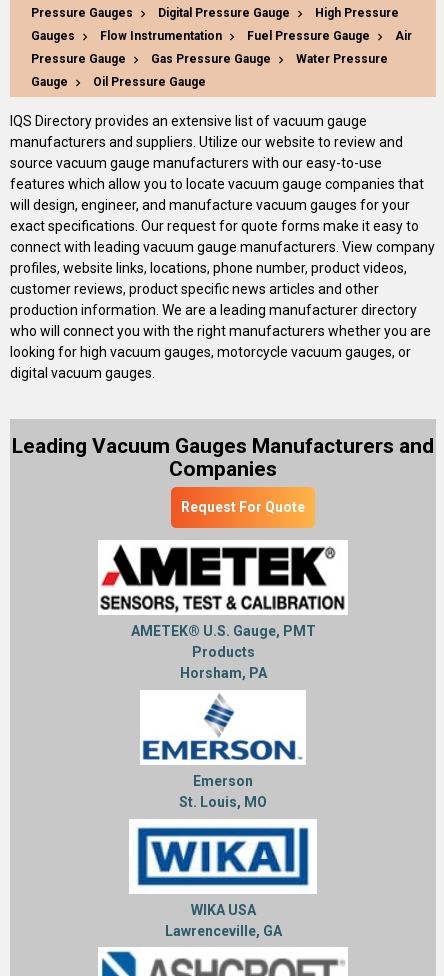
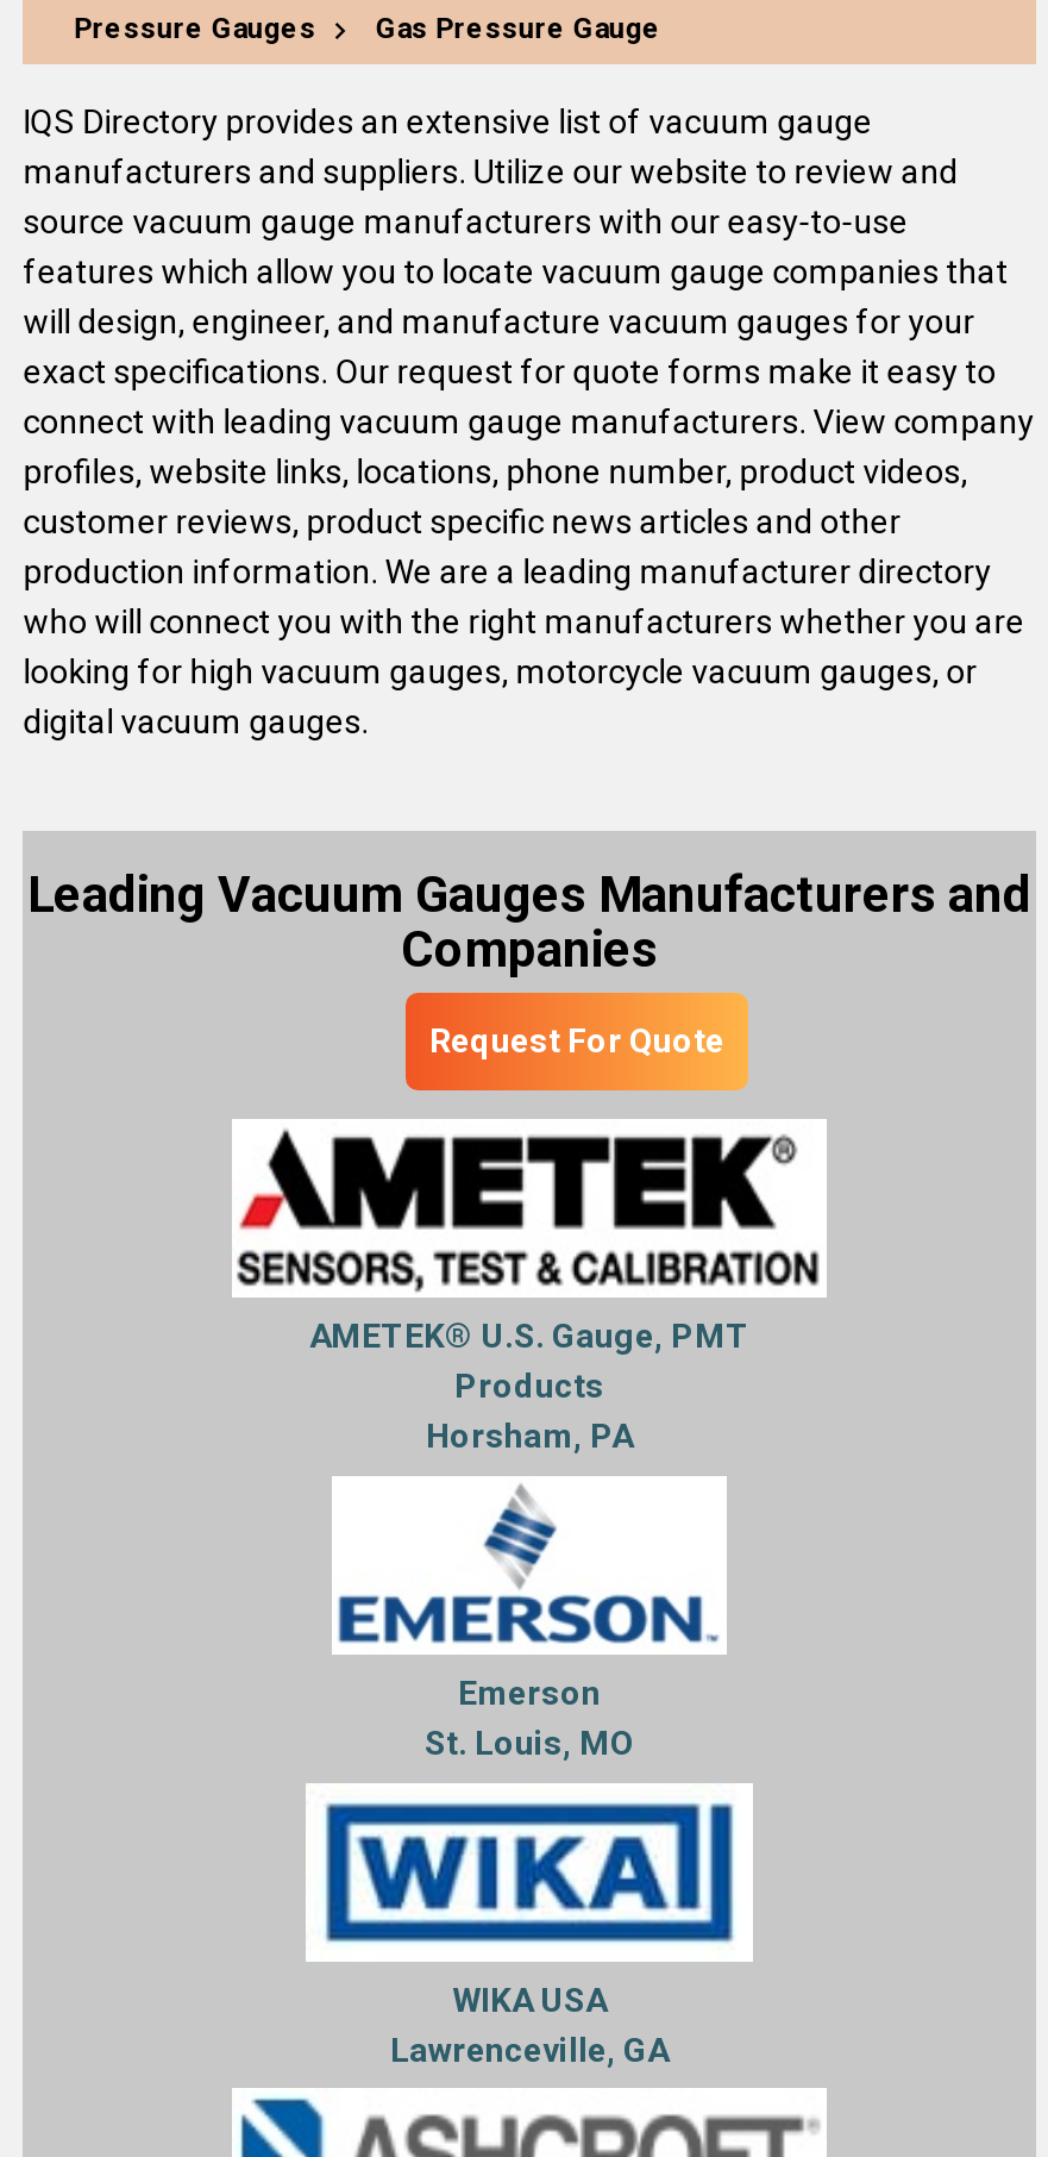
[31,6,412,66] Digital Pressure Gauge | High Pressure | Gauges | Flow Instrumentation | Fuel Pressure Gauge | Air | Pressure Gauge -> none
[31,52,388,89] Water Pressure | Gauge | Oil Pressure Gauge -> none

